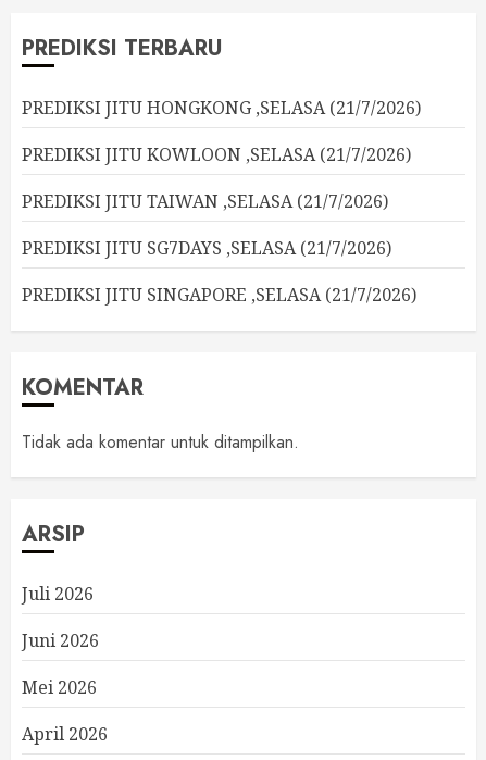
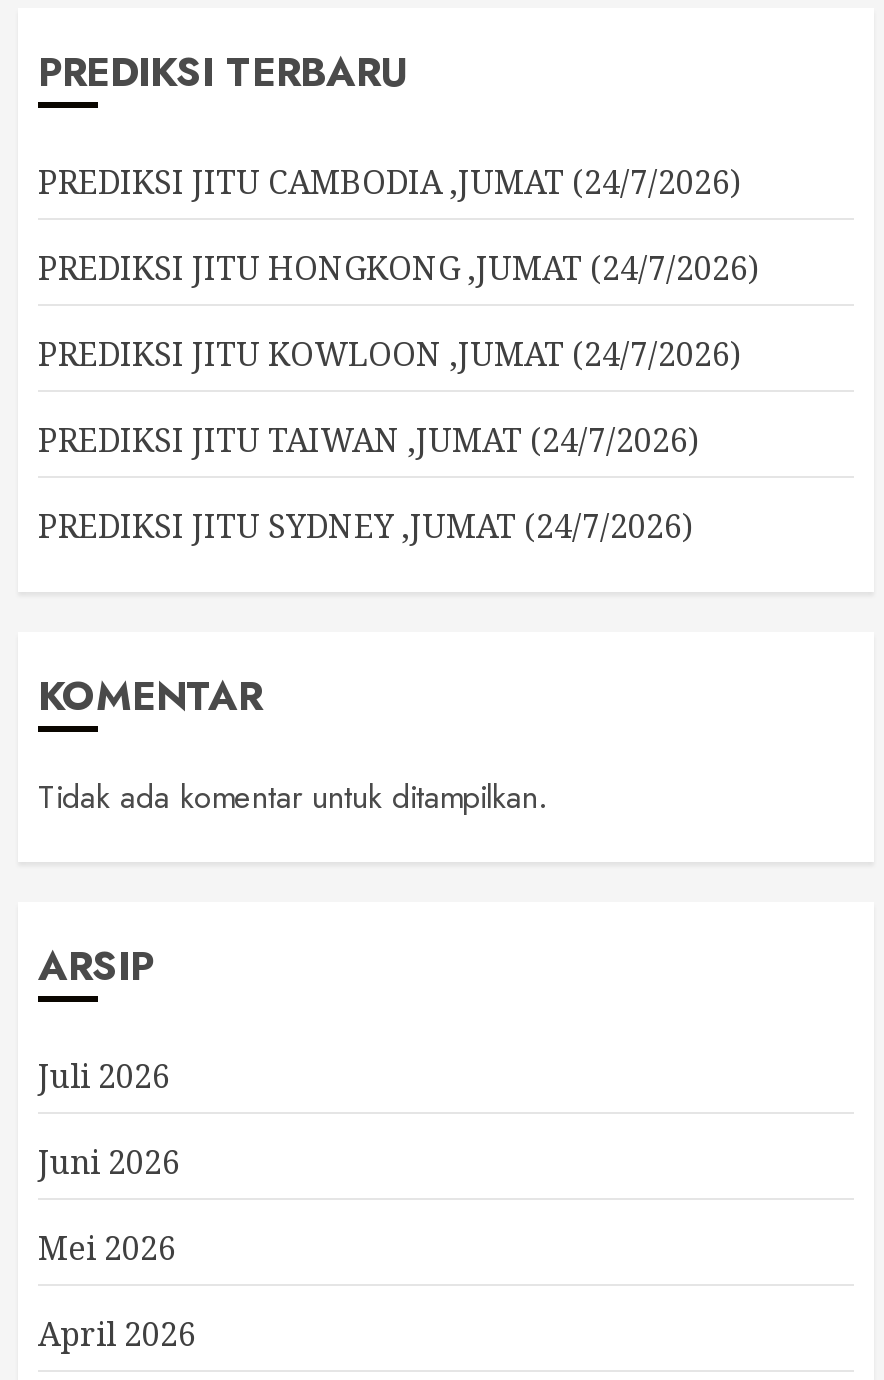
[22,96,421,120] PREDIKSI JITU HONGKONG ,SELASA (21/7/2026) -> [38,160,740,204] PREDIKSI JITU CAMBODIA ,JUMAT (24/7/2026)
[22,142,411,166] PREDIKSI JITU KOWLOON ,SELASA (21/7/2026) -> [38,246,758,290] PREDIKSI JITU HONGKONG ,JUMAT (24/7/2026)
[22,189,388,213] PREDIKSI JITU TAIWAN ,SELASA (21/7/2026) -> [38,332,740,376] PREDIKSI JITU KOWLOON ,JUMAT (24/7/2026)
[22,236,391,260] PREDIKSI JITU SG7DAYS ,SELASA (21/7/2026) -> [38,418,698,462] PREDIKSI JITU TAIWAN ,JUMAT (24/7/2026)
[22,283,416,307] PREDIKSI JITU SINGAPORE ,SELASA (21/7/2026) -> [38,504,692,548] PREDIKSI JITU SYDNEY ,JUMAT (24/7/2026)

